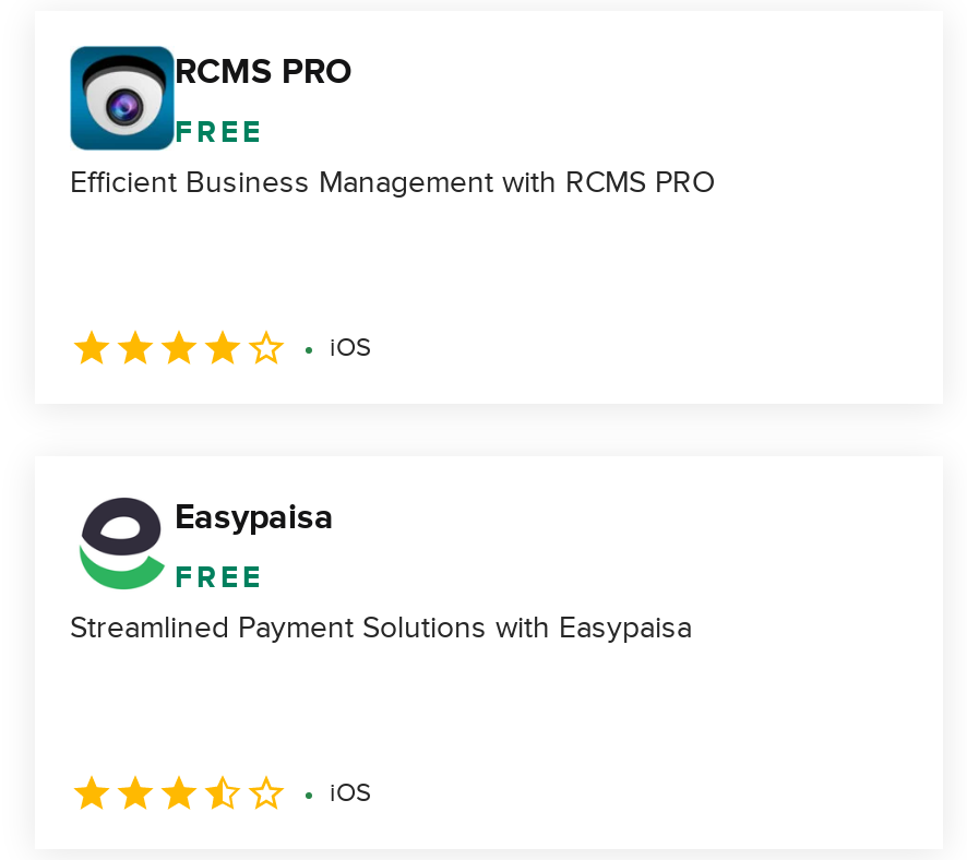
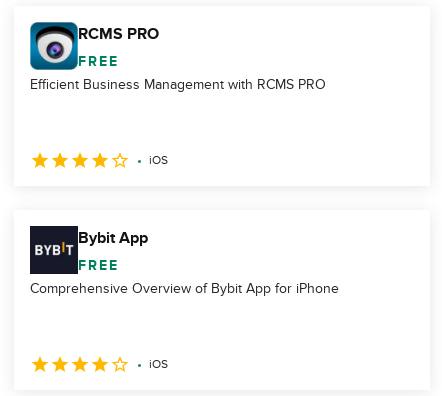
[70,491,334,594] [image] | Easypaisa -> [29,225,148,273] [image] | Bybit App
[70,609,692,646] Streamlined Payment Solutions with Easypaisa -> [30,280,339,297] Comprehensive Overview of Bybit App for iPhone

